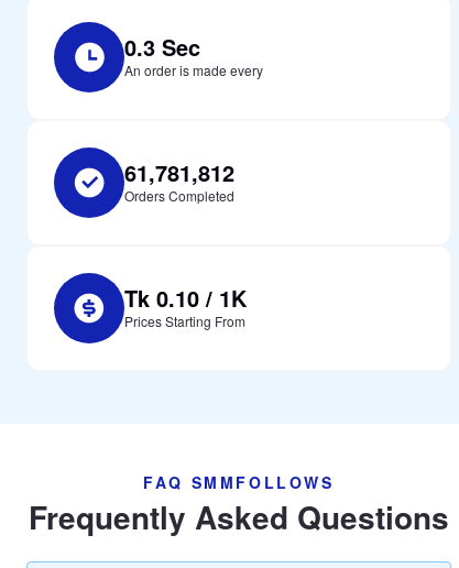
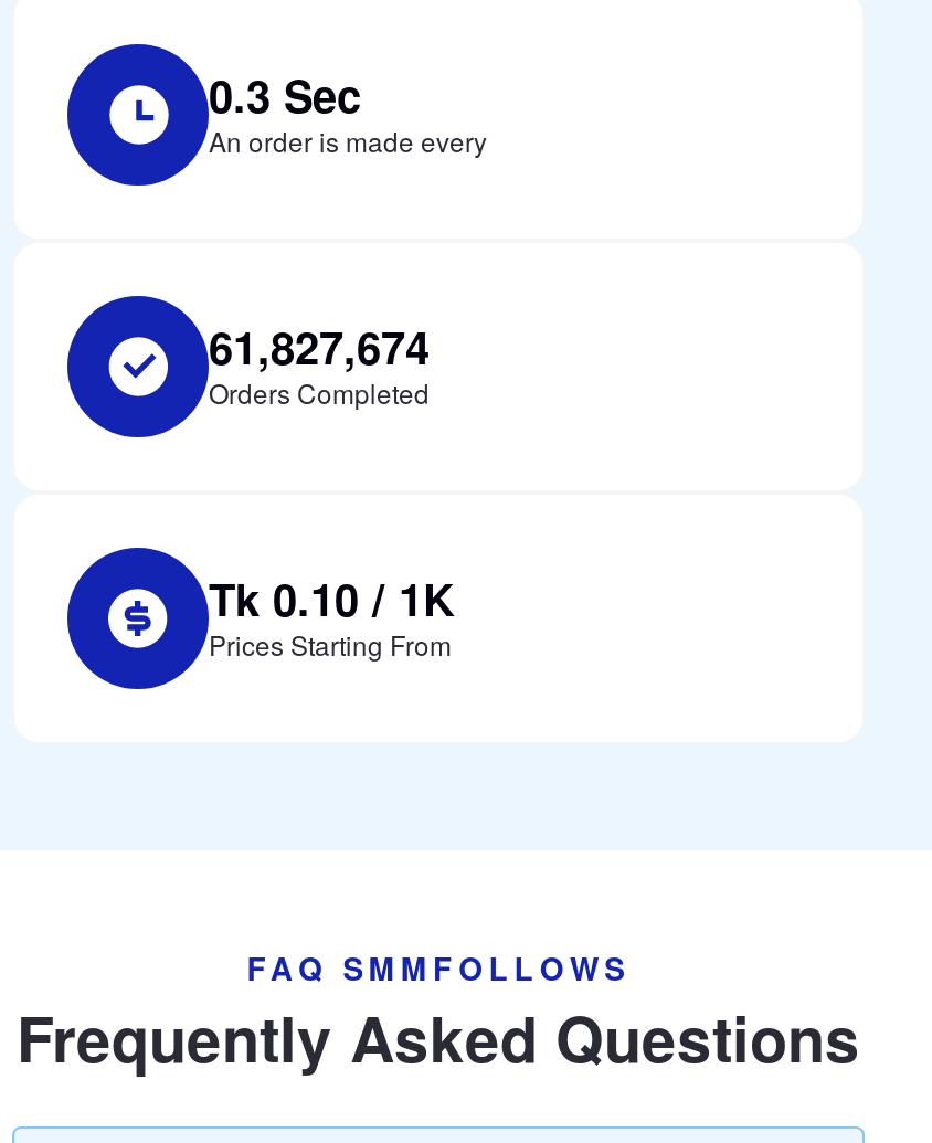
[124,156,234,188] 61,781,812 -> [209,314,430,378] 61,827,674

